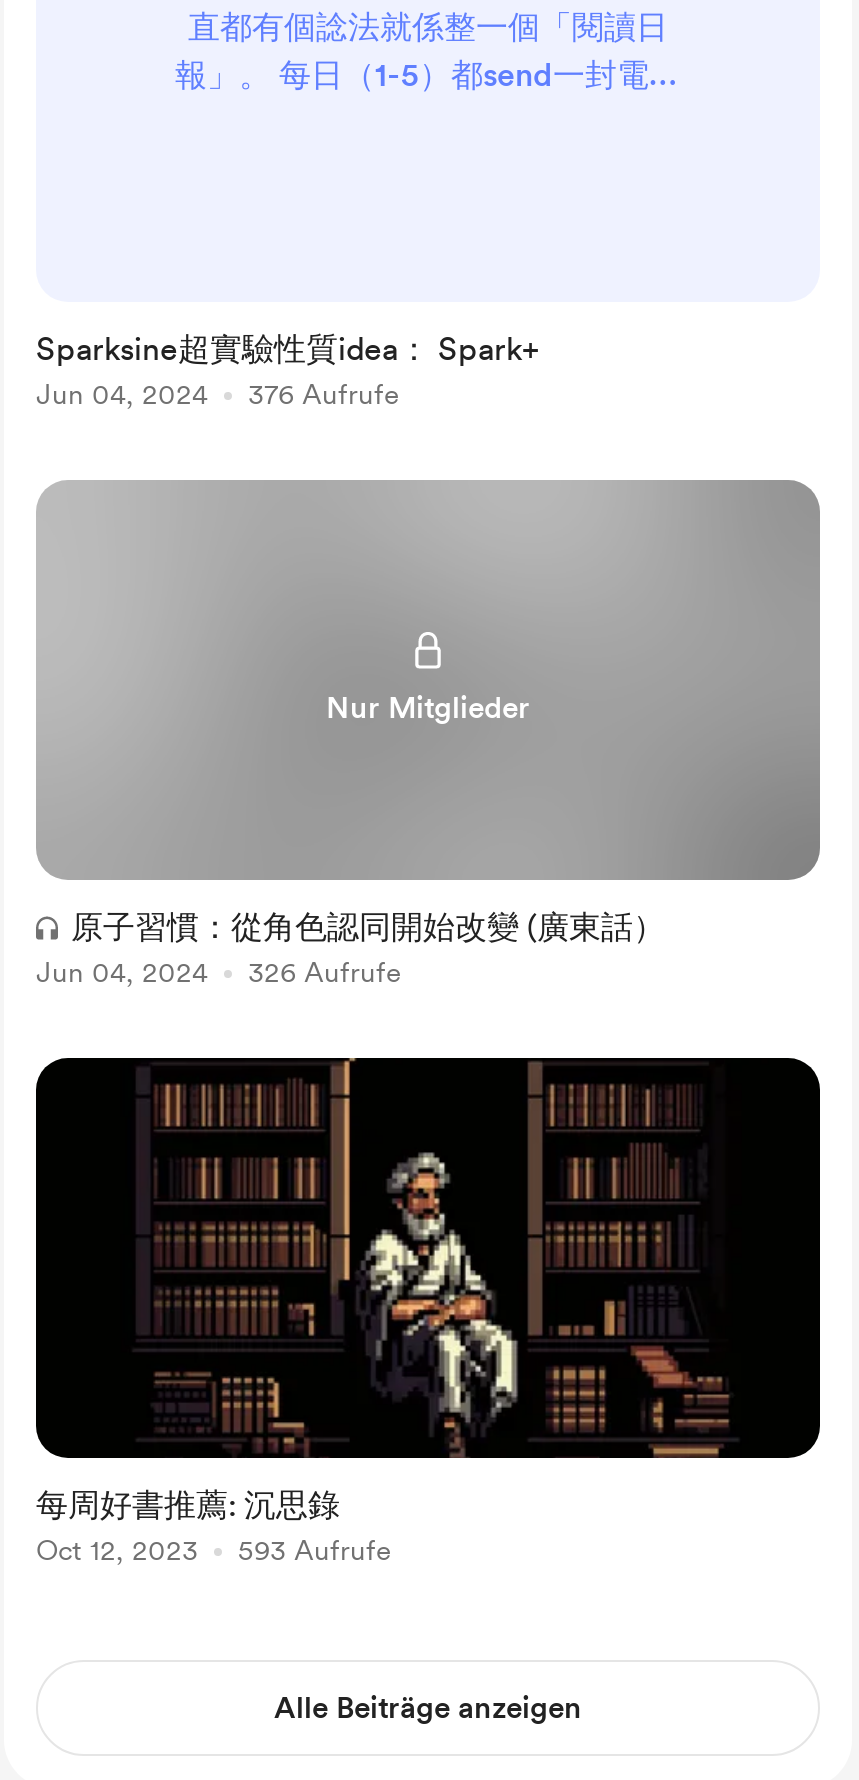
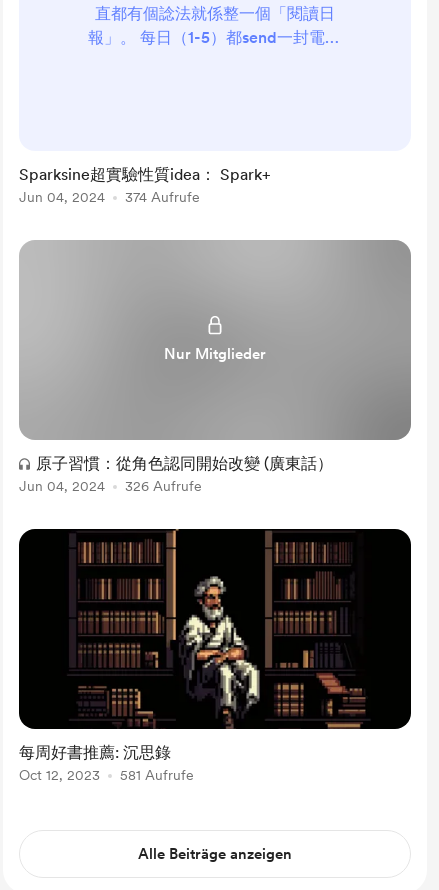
[36,378,400,410] Jun 04, 2024 376 Aufrufe -> [19,189,200,205] Jun 04, 2024 374 Aufrufe
[36,1534,392,1566] Oct 12, 2023 593 Aufrufe -> [19,767,194,783] Oct 12, 2023 581 Aufrufe

